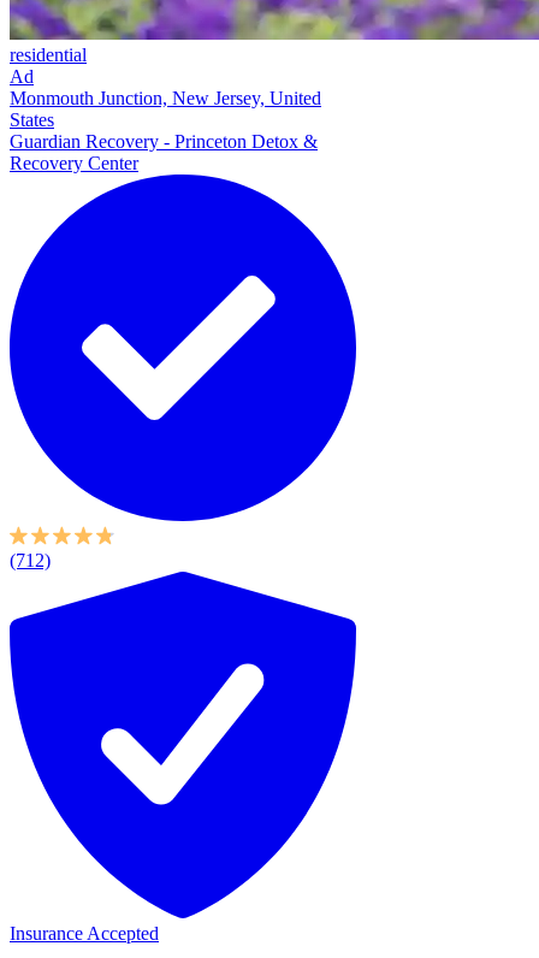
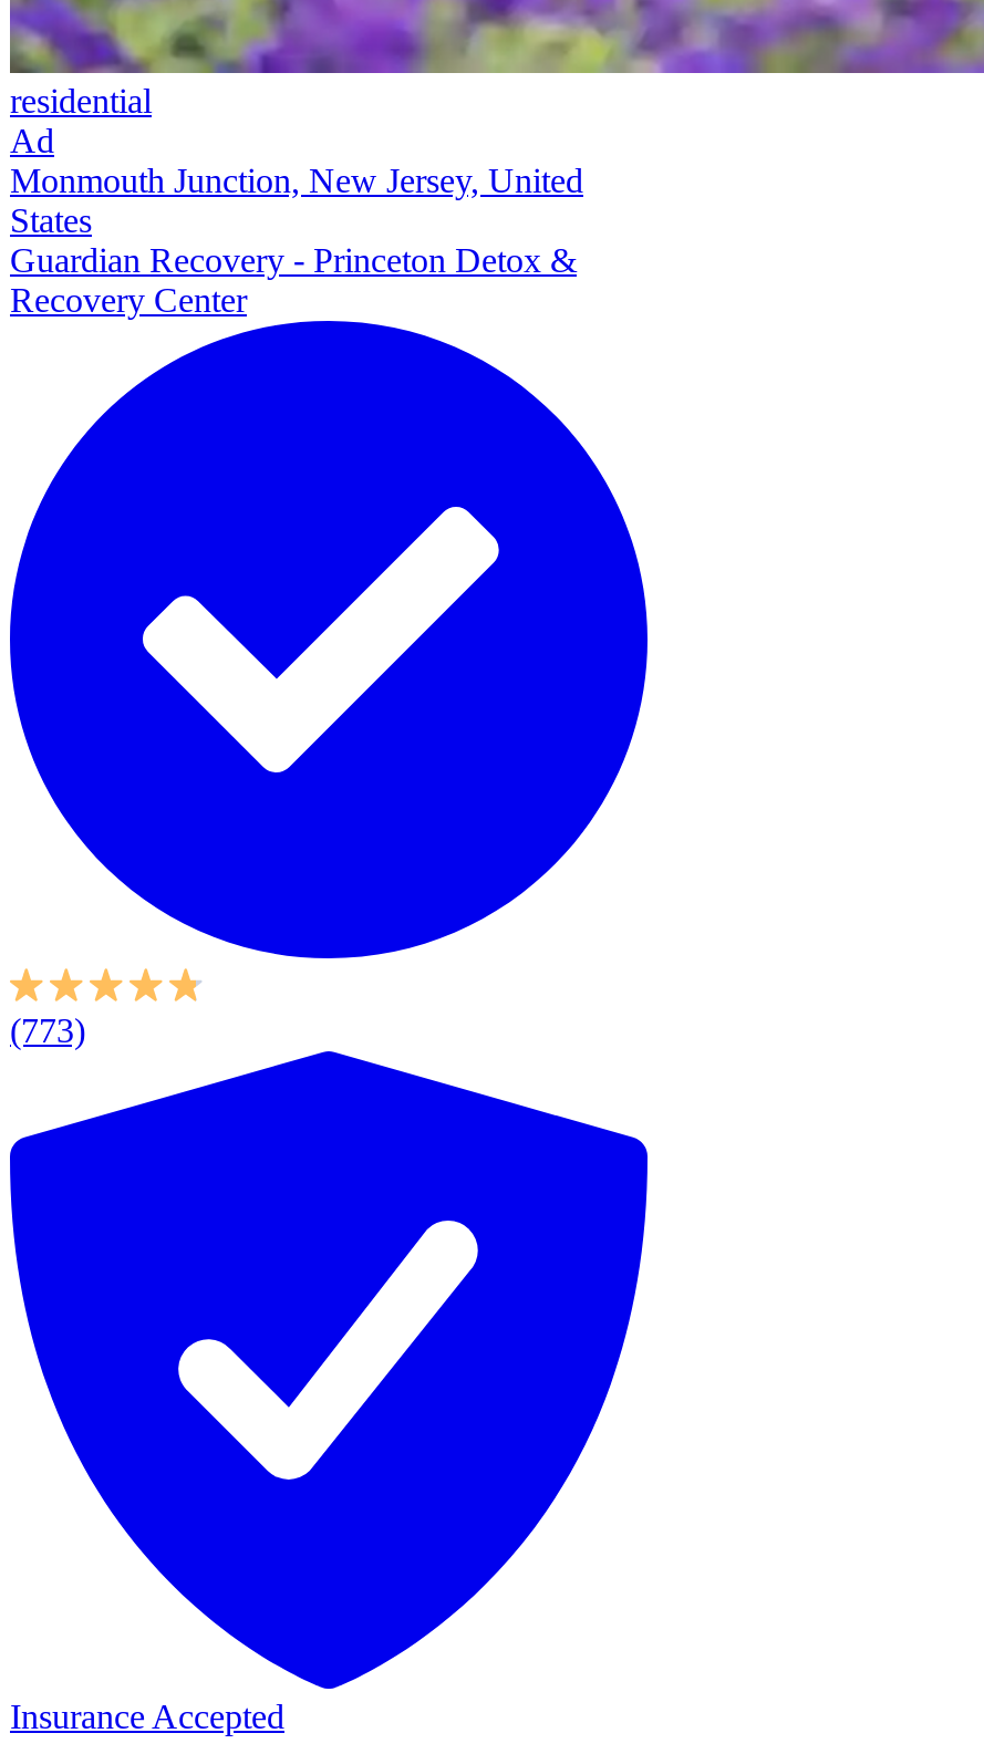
[10,550,51,570] (712) -> [10,1011,85,1048] (773)

